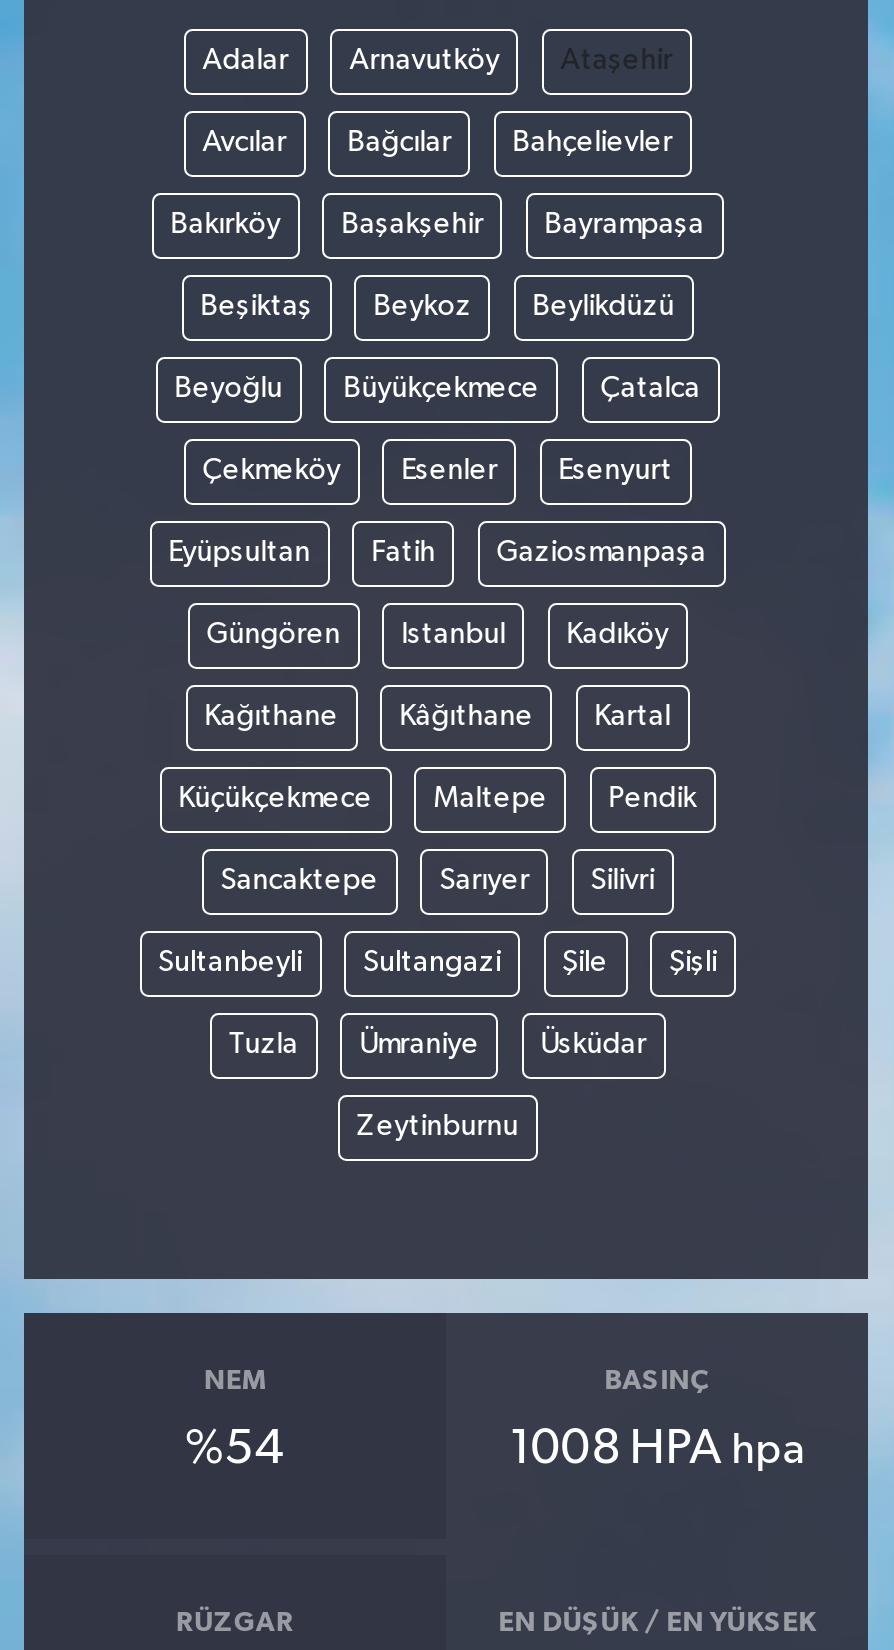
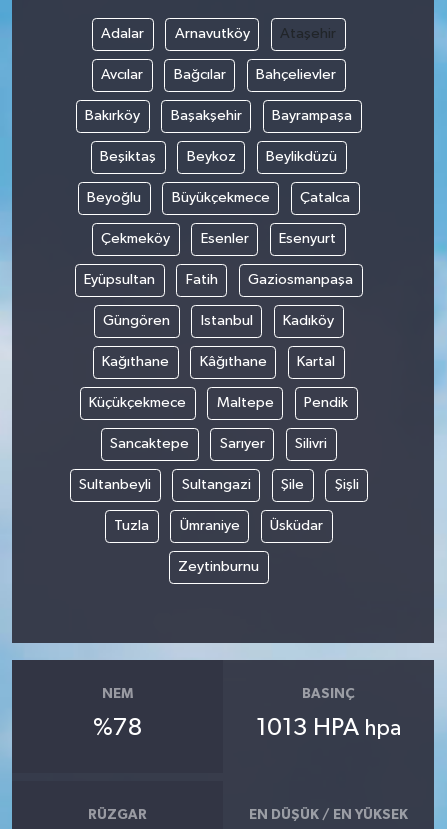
[185,1425,285,1473] %54 -> [93,716,142,740] %78
[509,1425,805,1473] 1008 HPA hpa -> [256,716,401,740] 1013 HPA hpa

